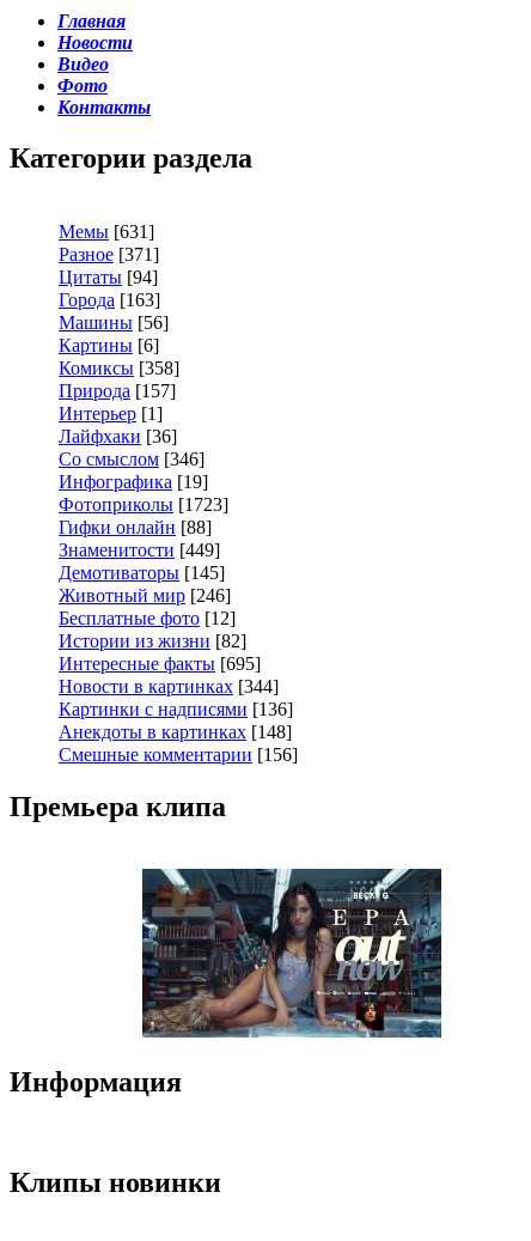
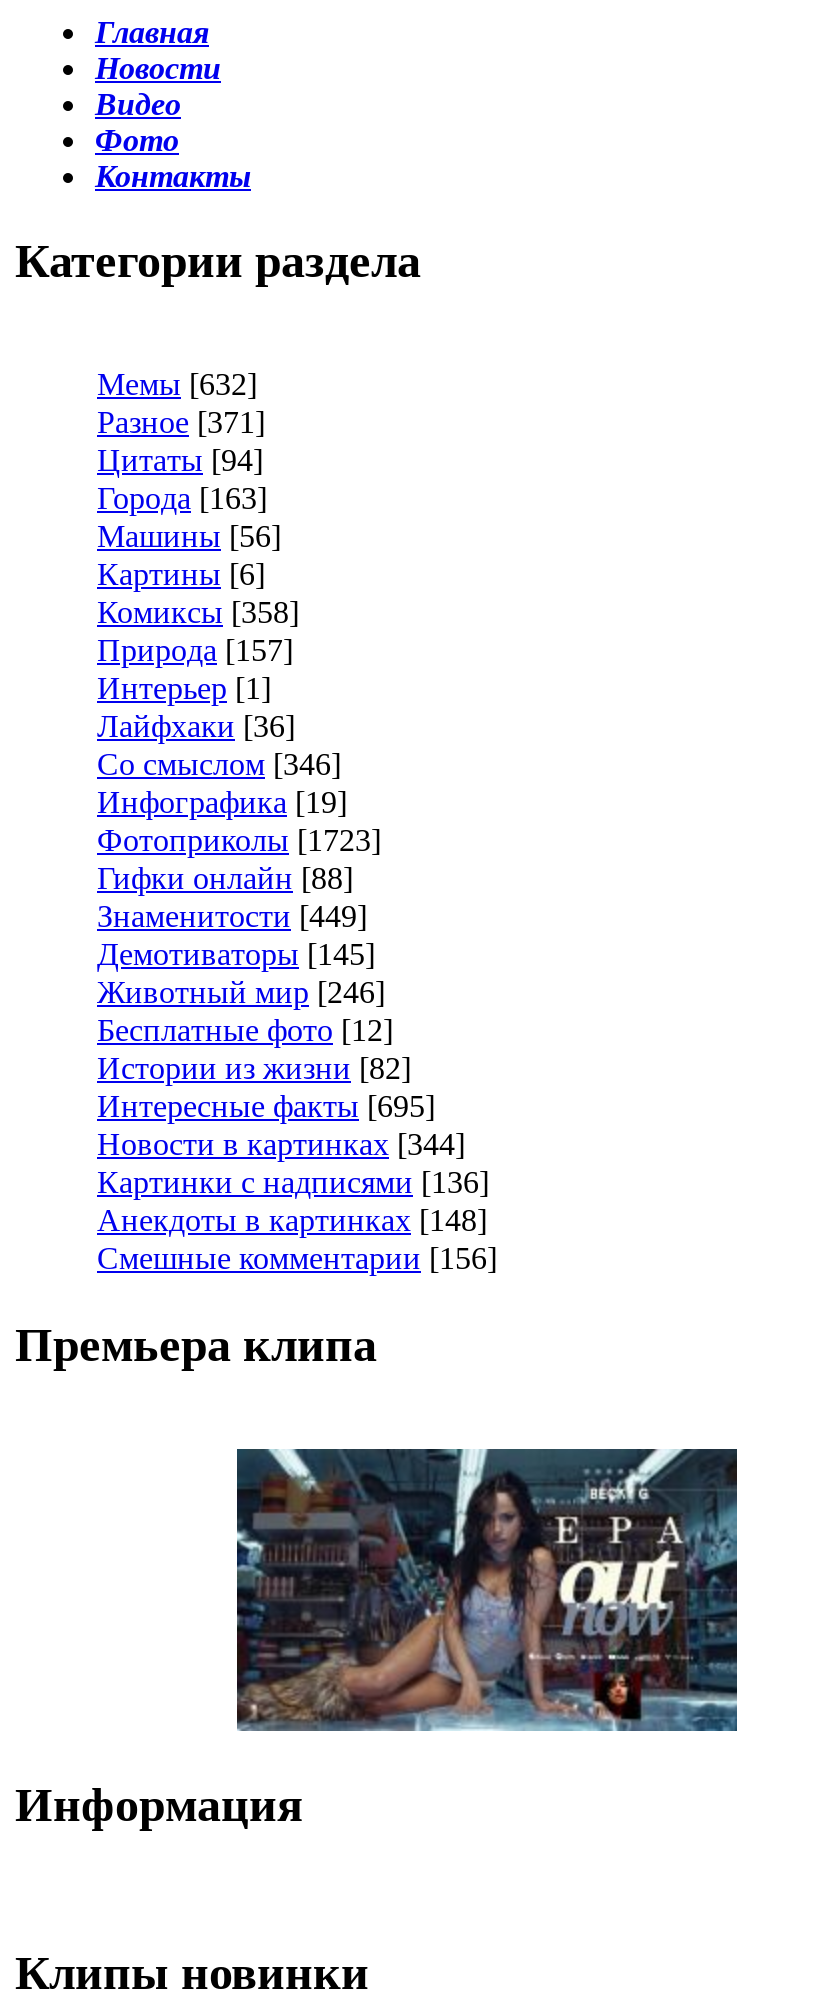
[59,221,154,241] Мемы [631] -> [97,367,257,401] Мемы [632]

